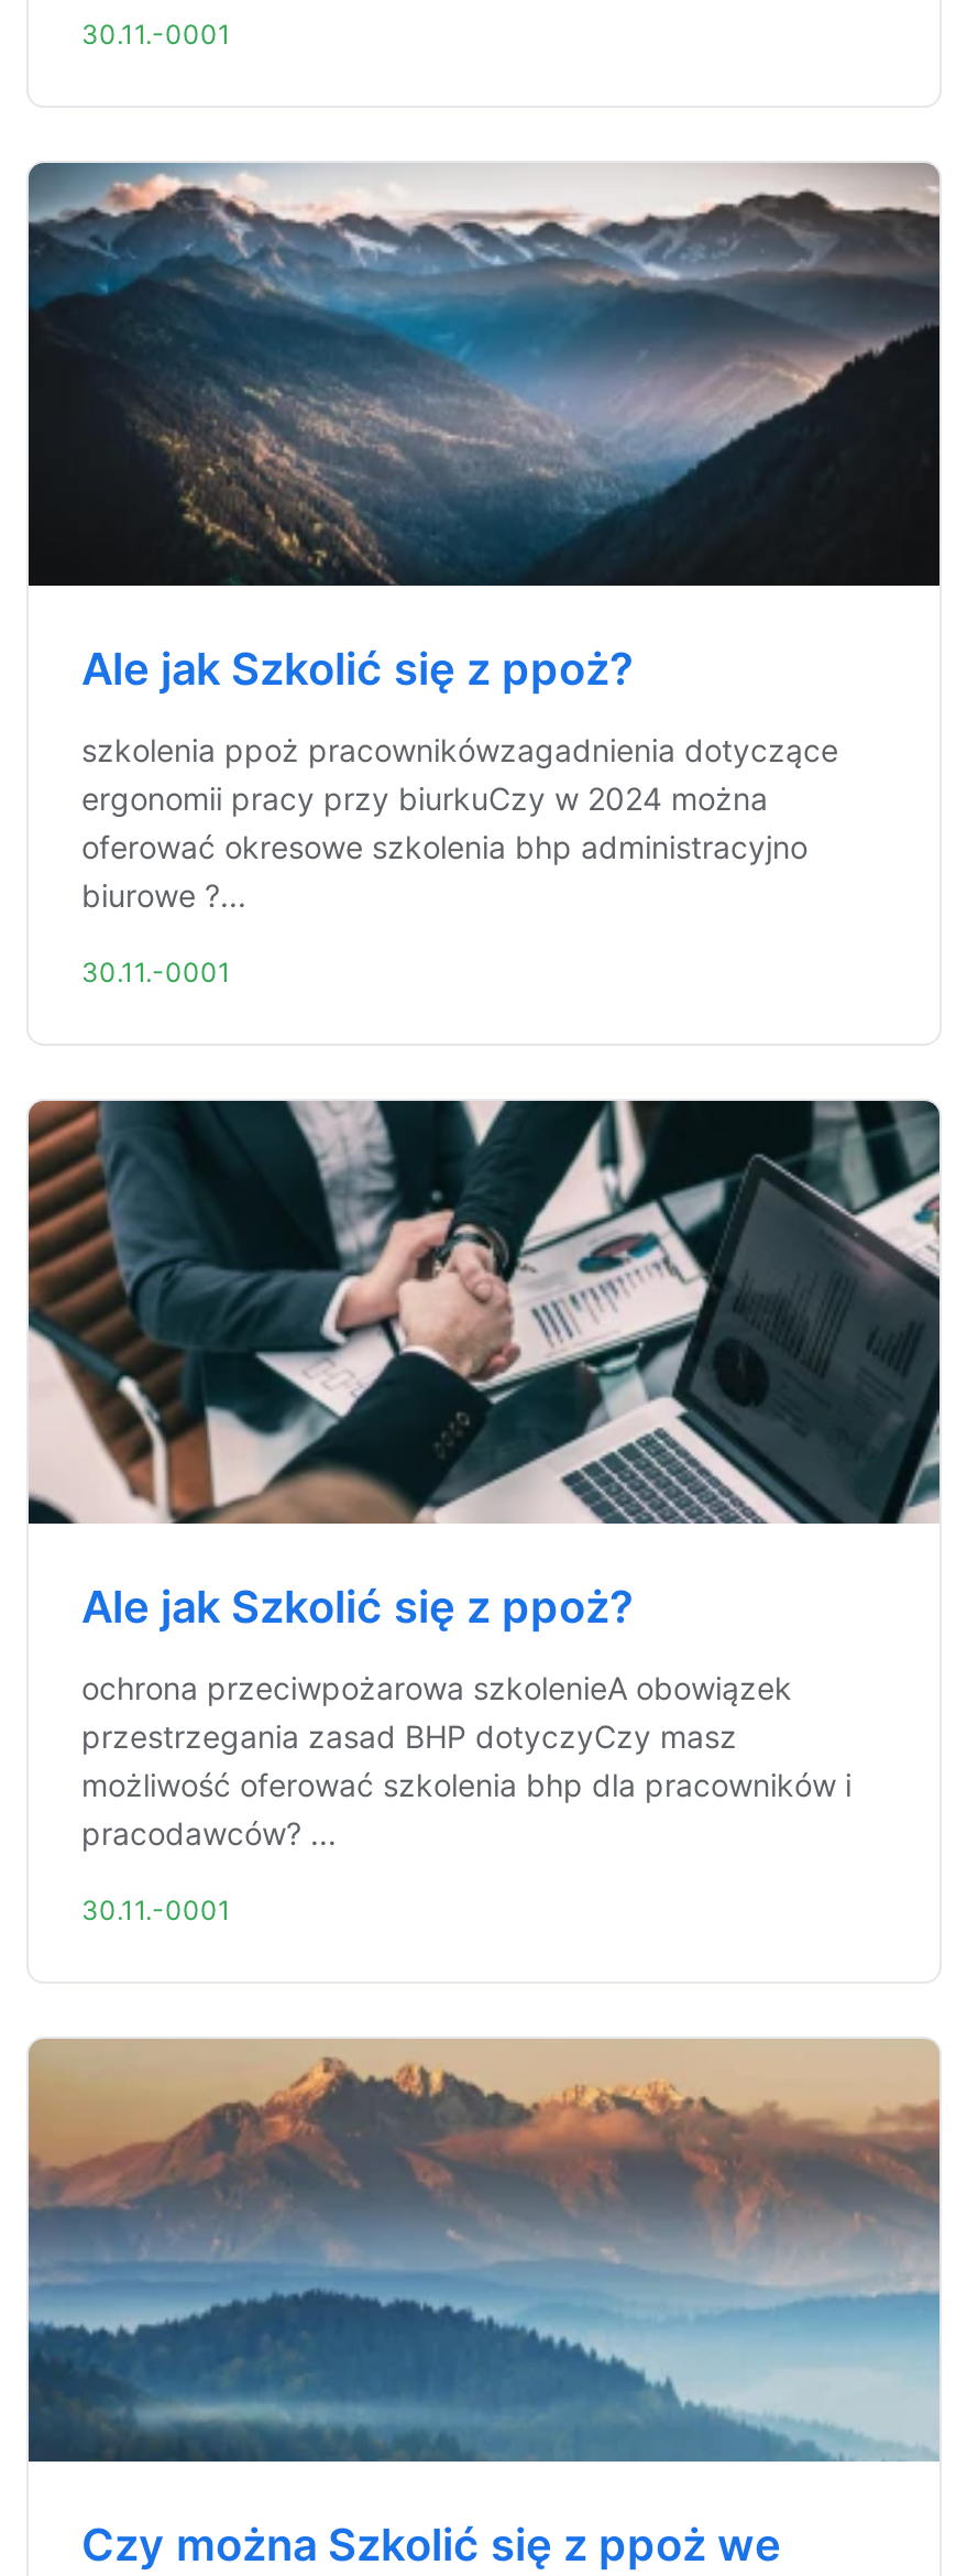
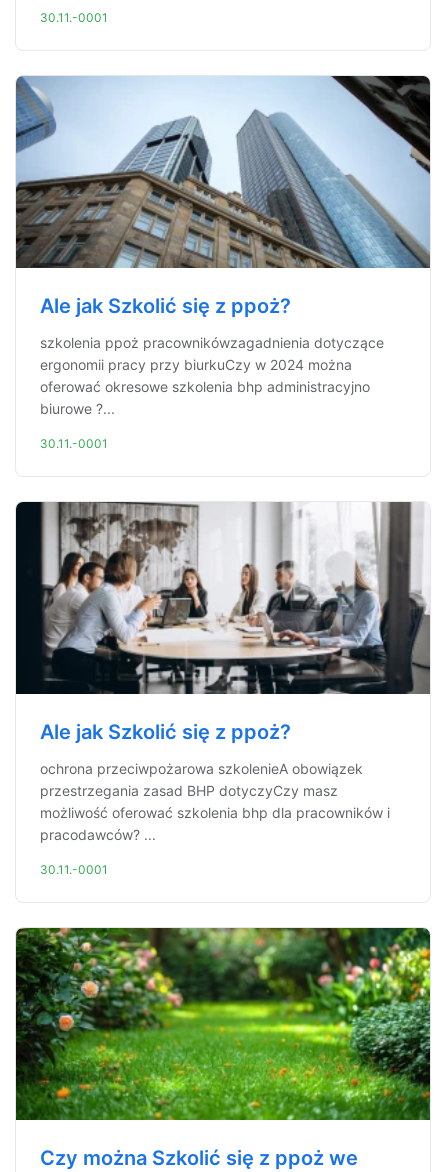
[26,163,942,588] [image] -> [15,75,431,269] [image]
[26,1099,942,1526] [image] -> [15,501,431,695] [image]
[26,2039,942,2464] [image] -> [15,927,431,1121] [image]

